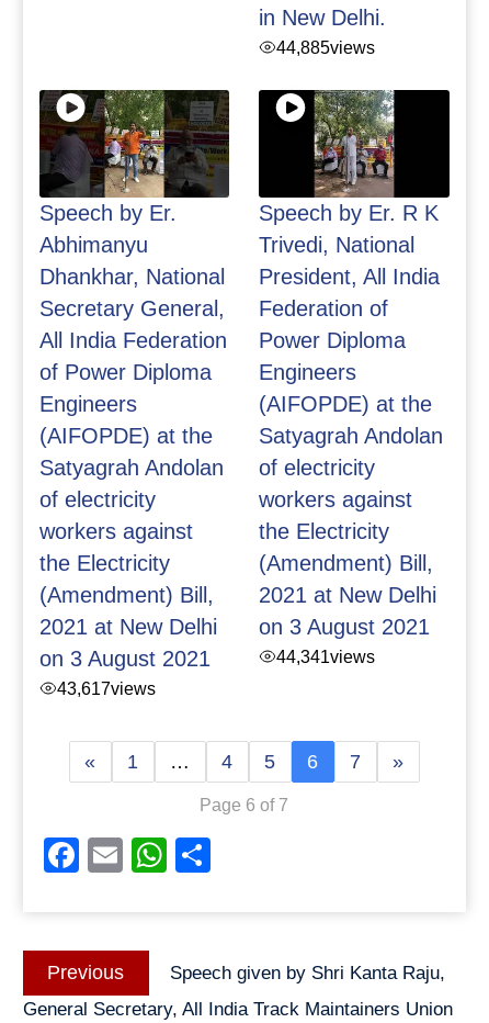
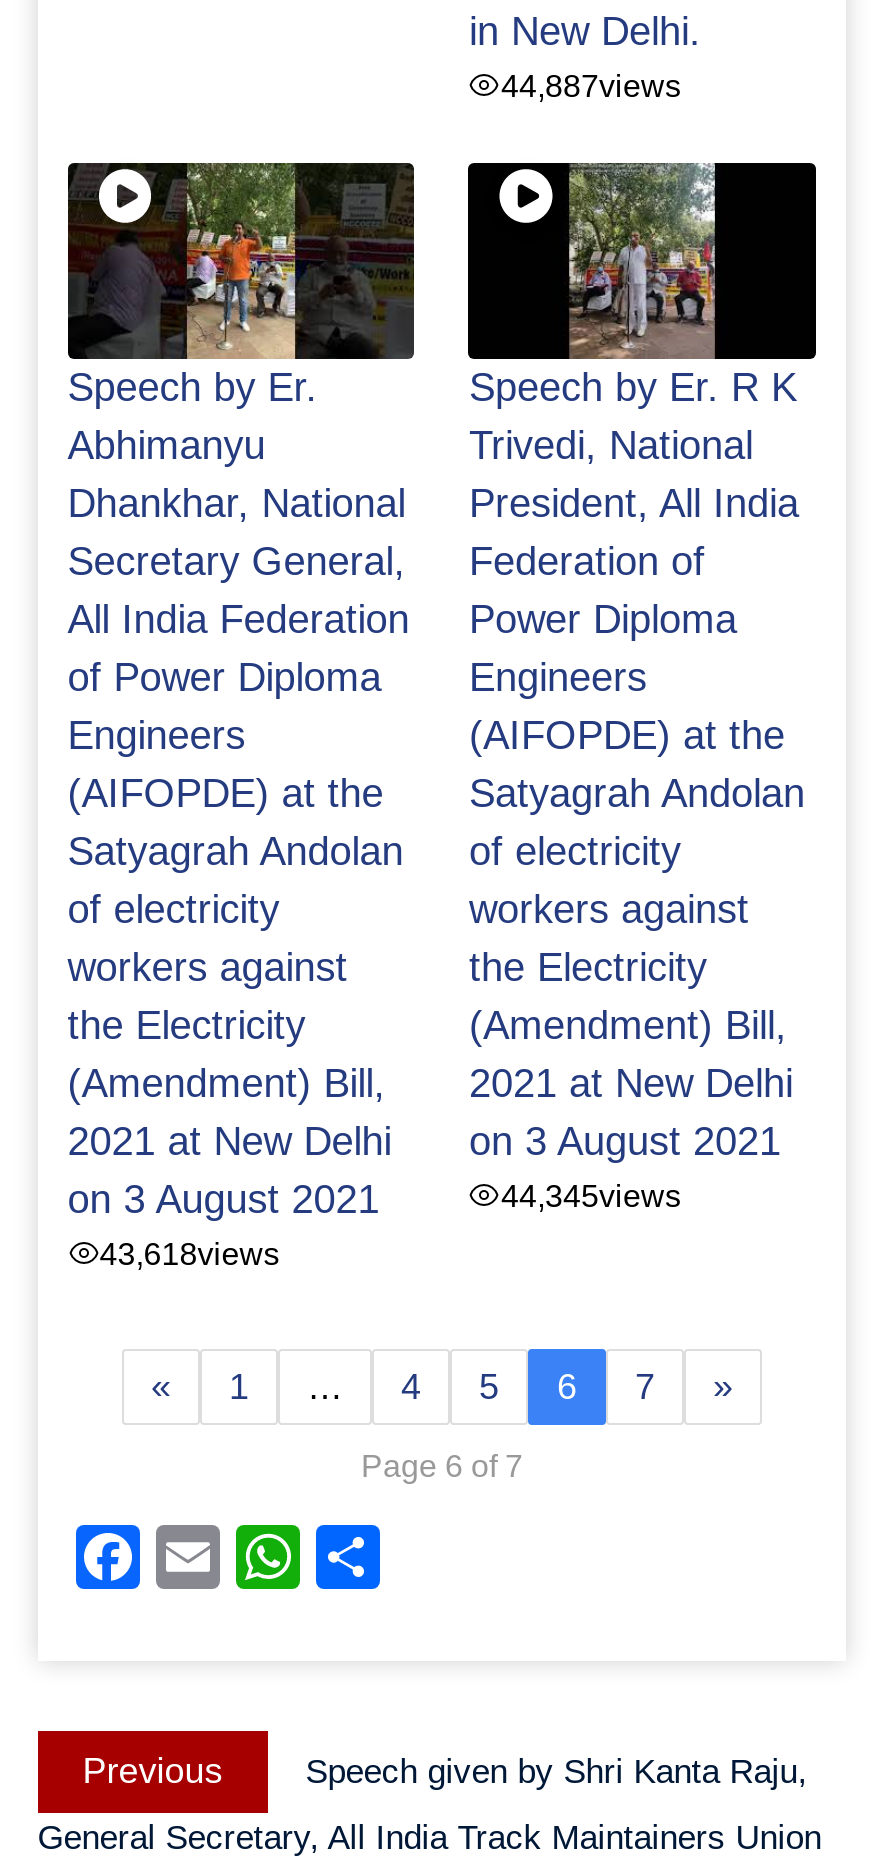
[277,38,376,57] 44,885views -> [501,67,681,103] 44,887views
[277,646,376,666] 44,341views -> [501,1177,681,1213] 44,345views
[57,678,155,698] 43,617views -> [99,1235,279,1271] 43,618views

